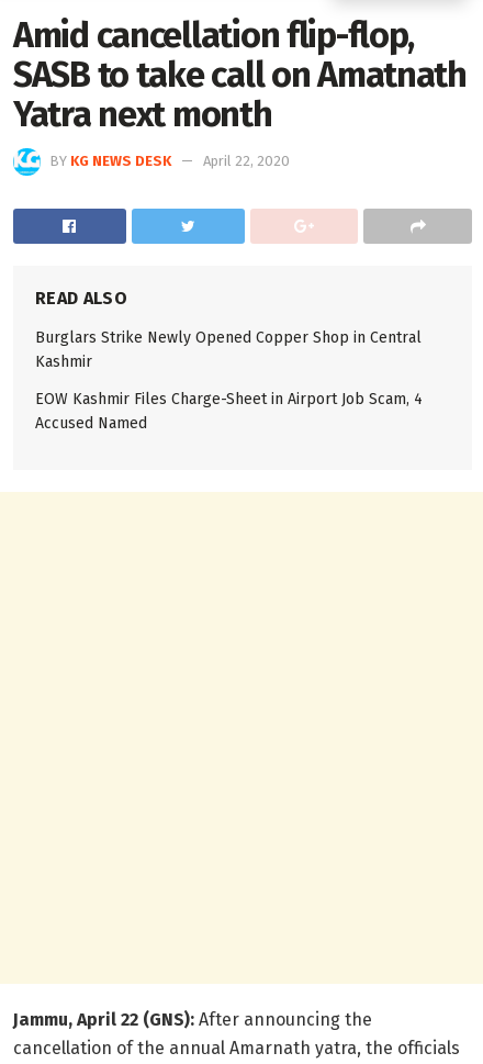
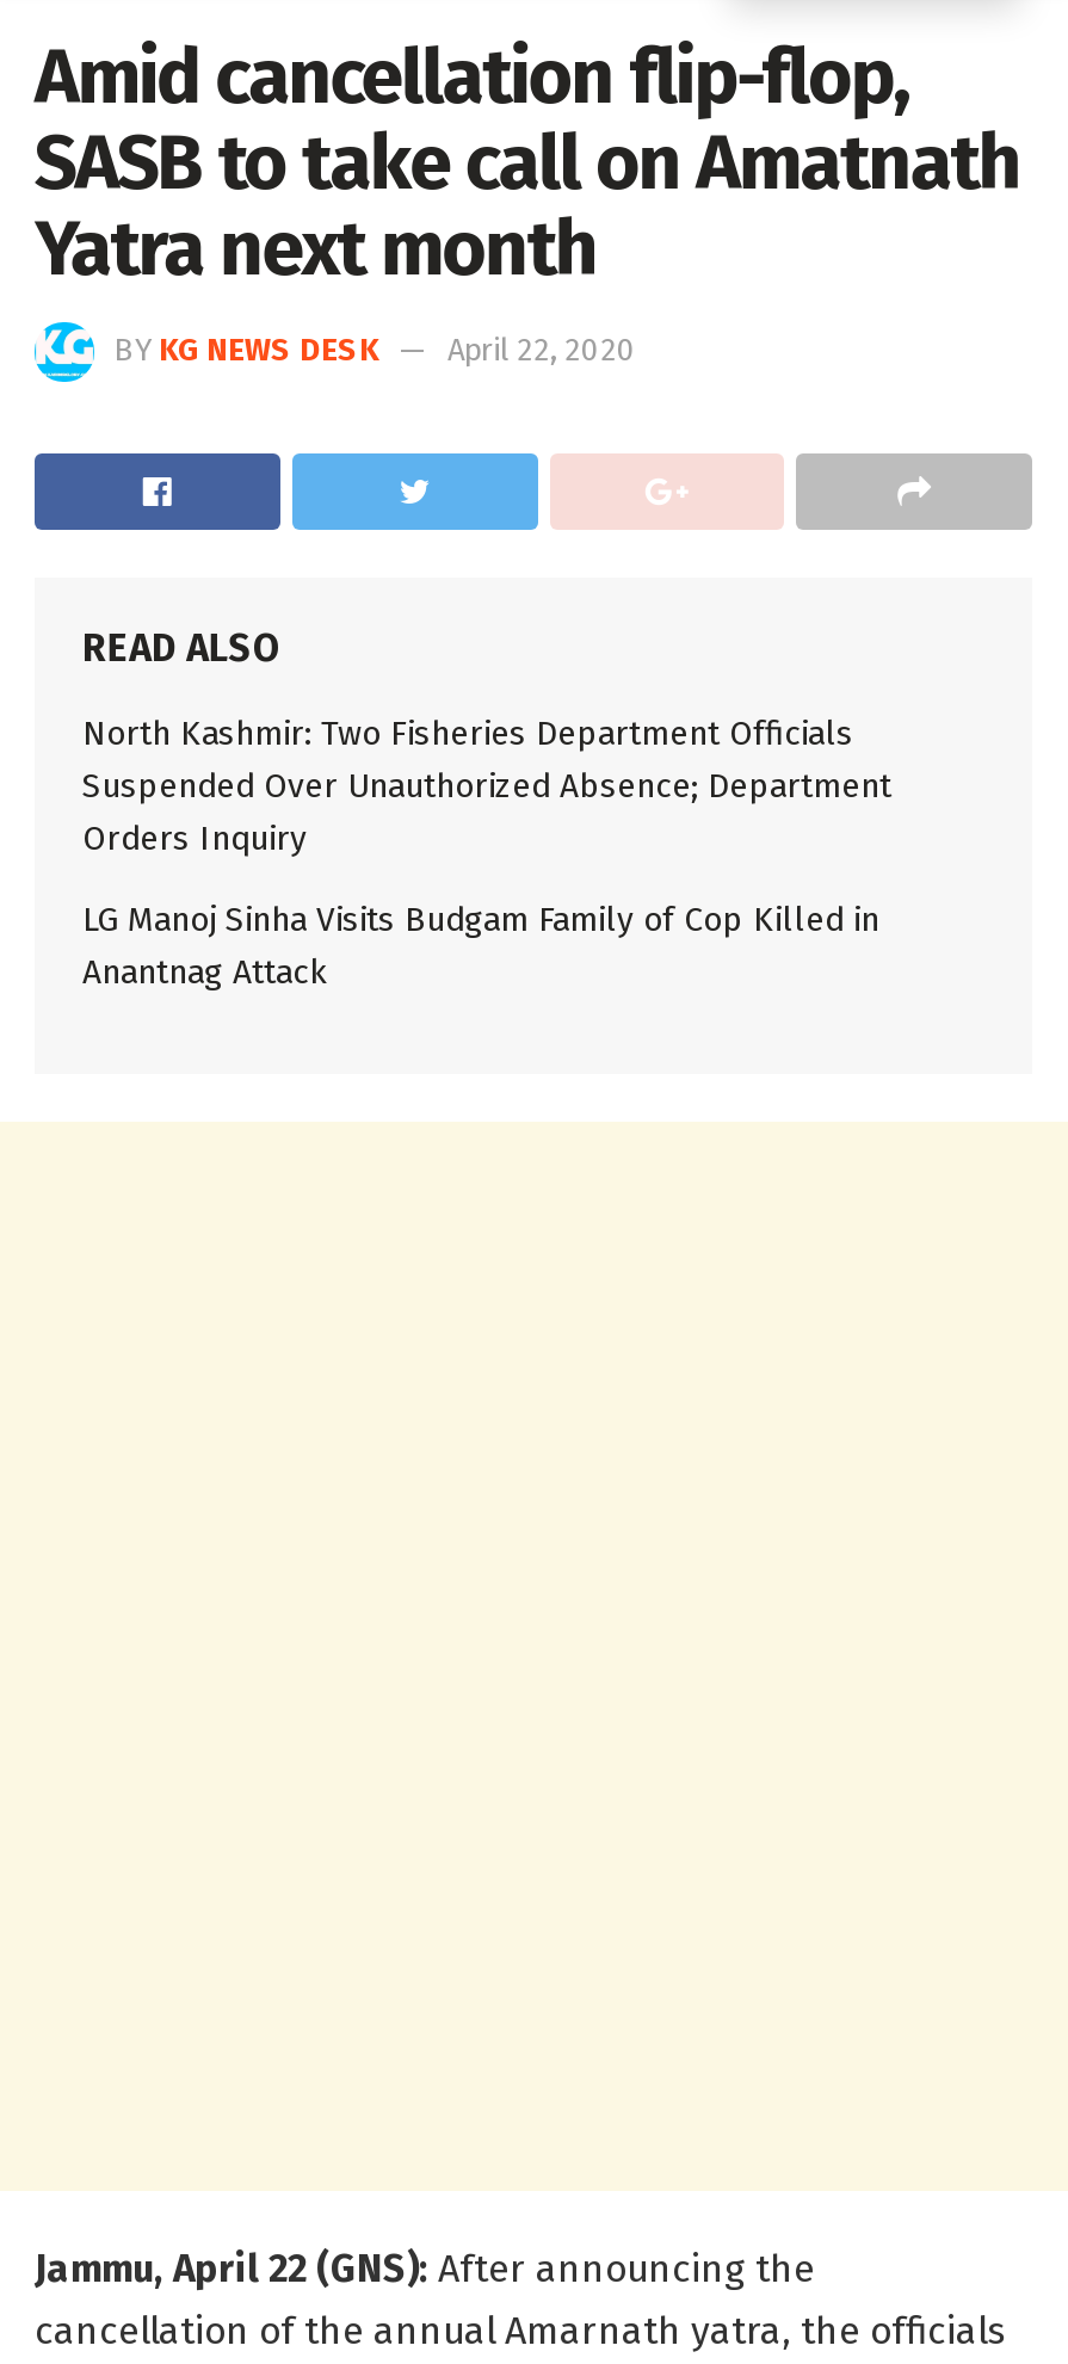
[35,328,422,371] Burglars Strike Newly Opened Copper Shop in Central | Kashmir -> [82,713,891,859] North Kashmir: Two Fisheries Department Officials | Suspended Over Unauthorized Absence; Department | Orders Inquiry
[35,390,423,432] EOW Kashmir Files Charge-Sheet in Airport Job Scam, 4 | Accused Named -> [82,899,879,992] LG Manoj Sinha Visits Budgam Family of Cop Killed in | Anantnag Attack

